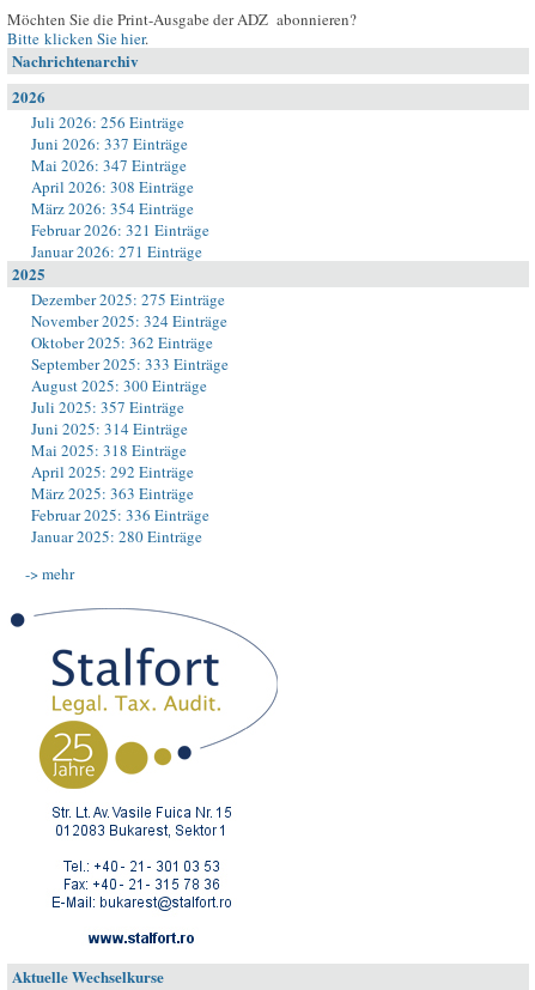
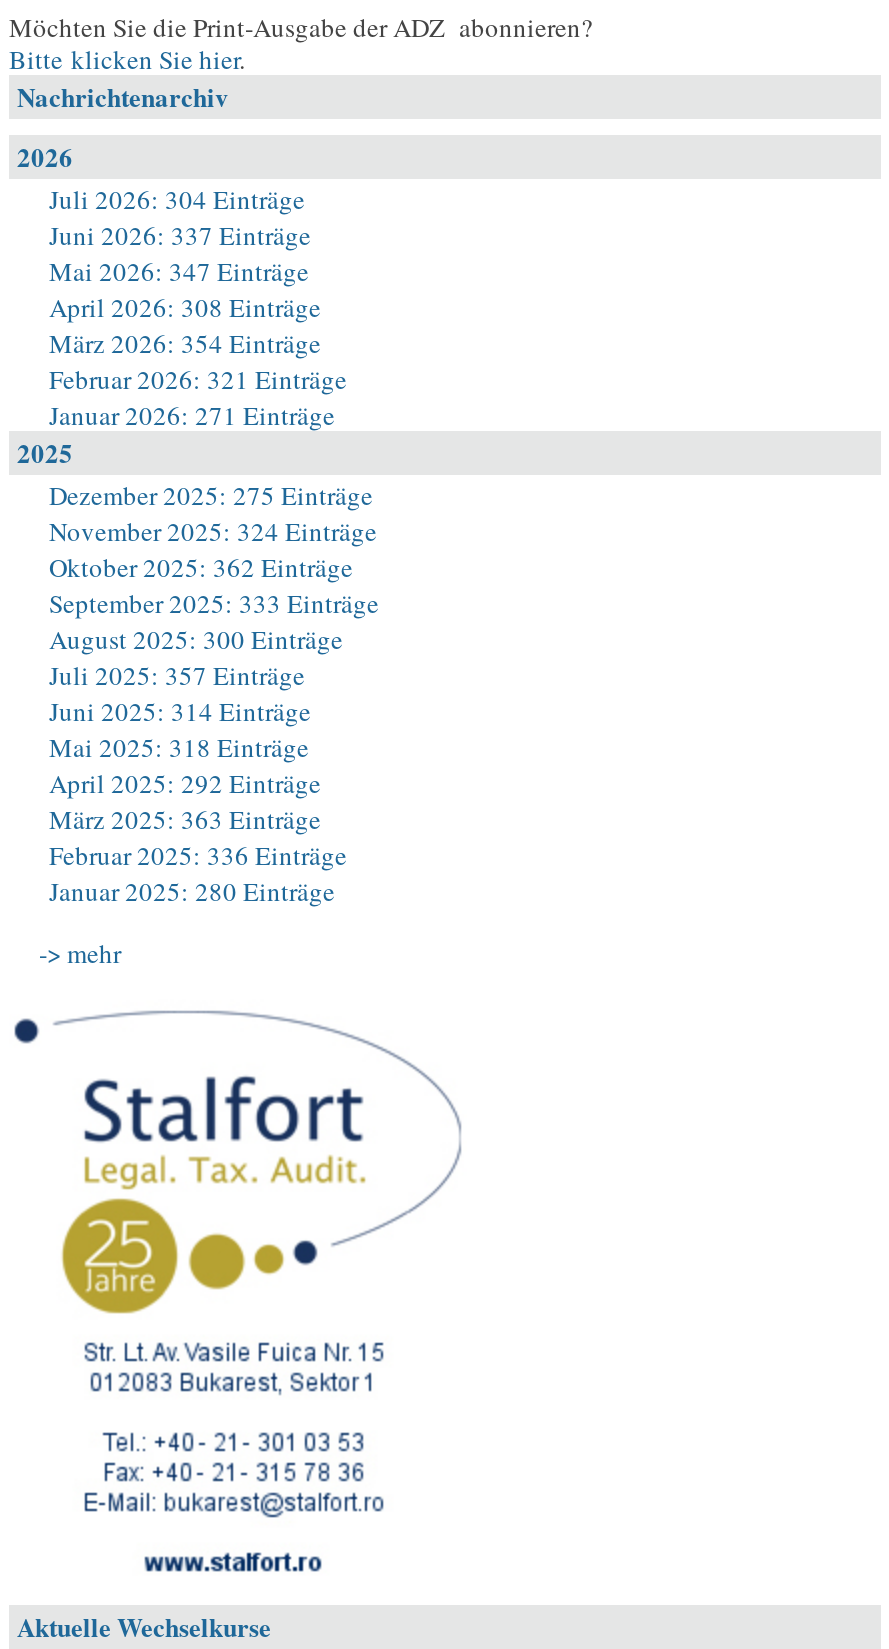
[31,111,184,133] Juli 2026: 256 Einträge -> [49,181,305,217] Juli 2026: 304 Einträge

